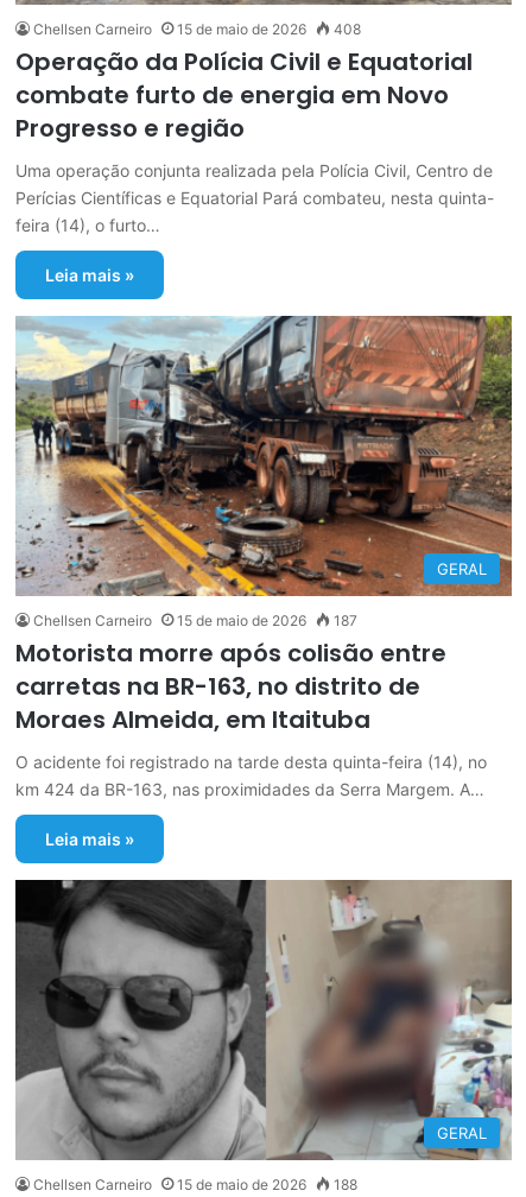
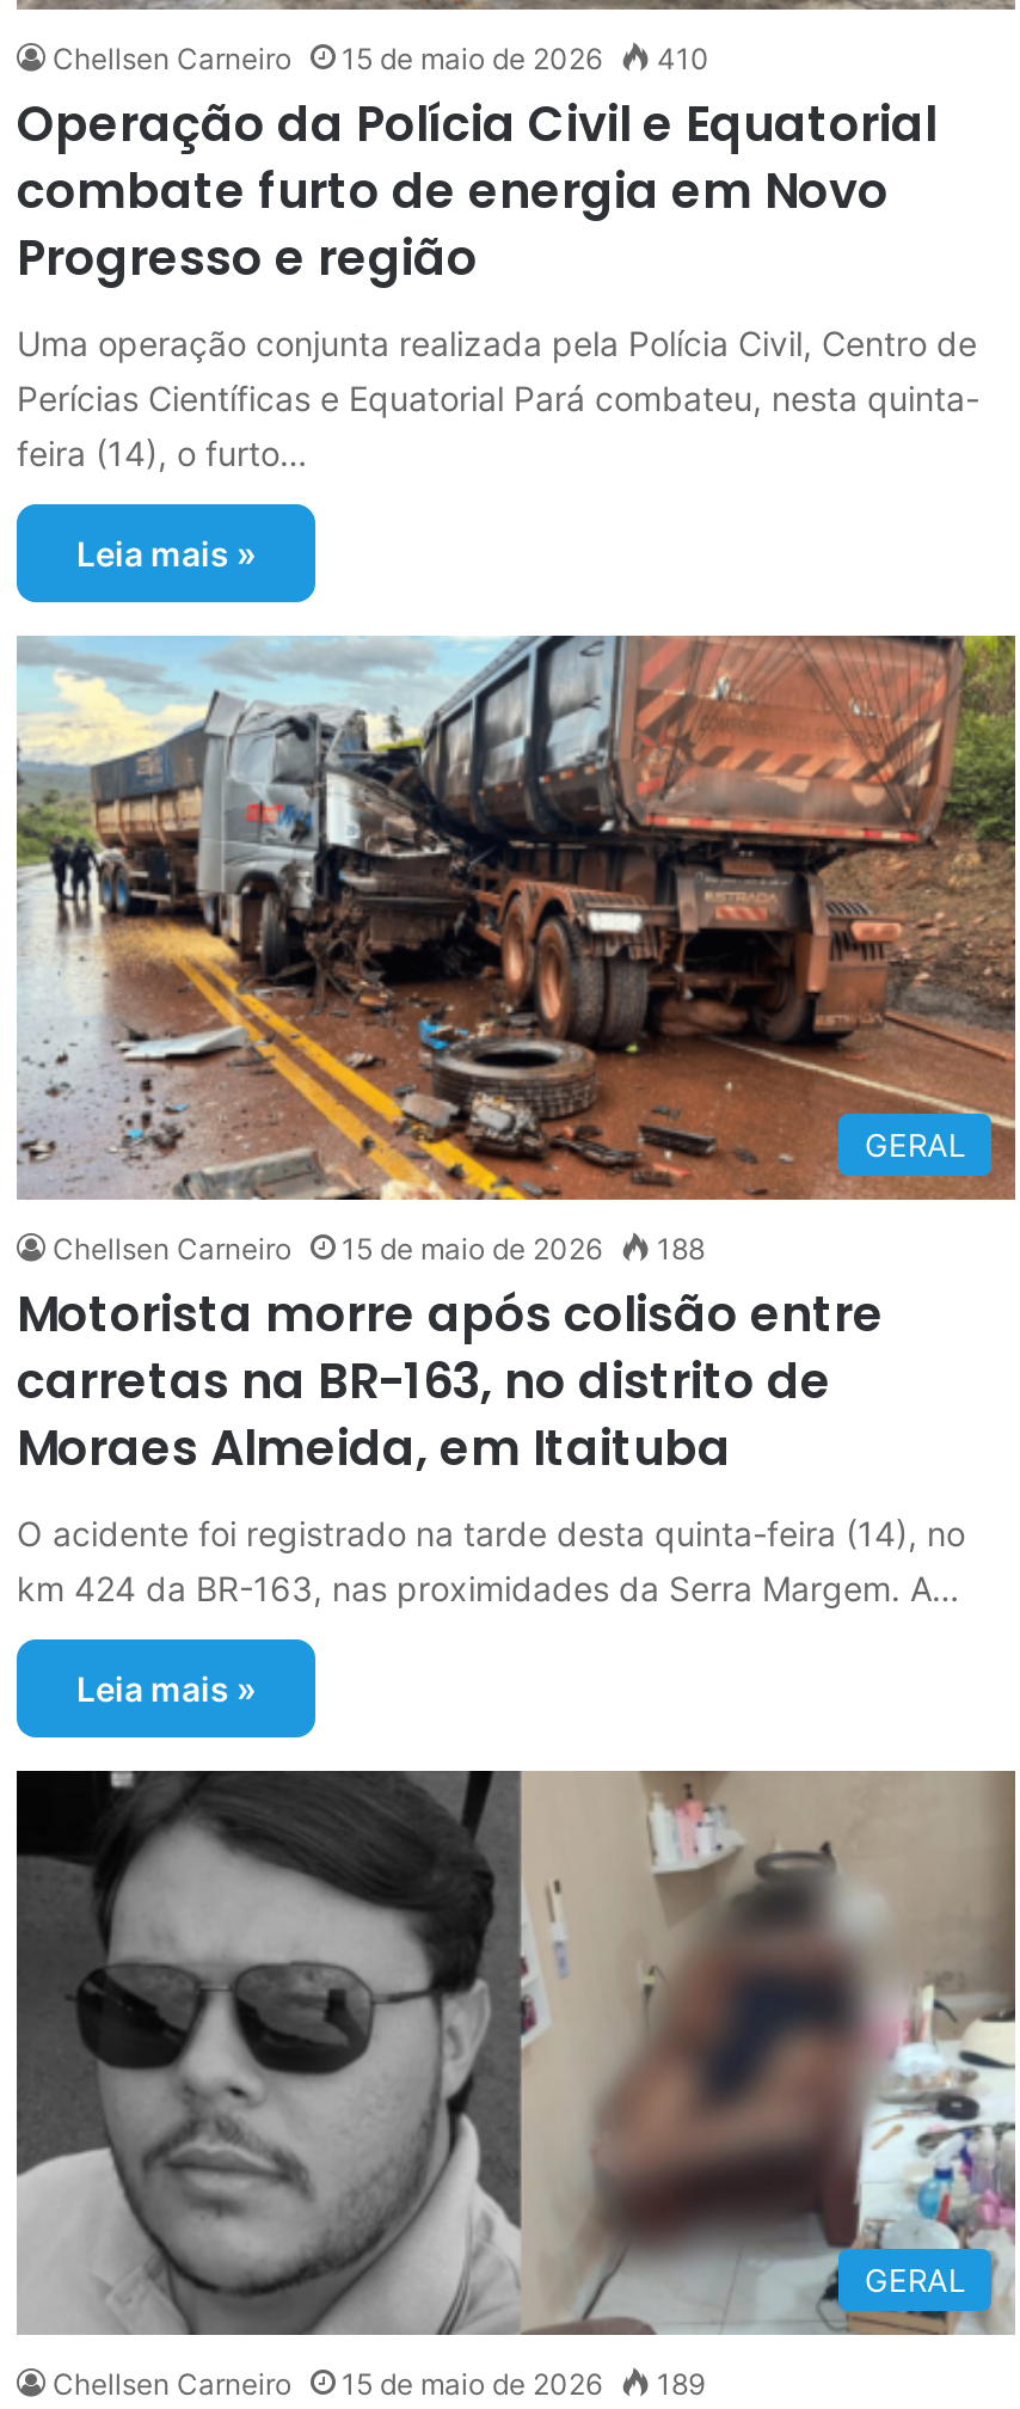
[33,21,361,38] Chellsen Carneiro 15 de maio de 2026 408 -> [53,41,709,77] Chellsen Carneiro 15 de maio de 2026 410
[33,612,357,629] Chellsen Carneiro 15 de maio de 2026 187 -> [53,1231,705,1267] Chellsen Carneiro 15 de maio de 2026 188
[33,1176,357,1193] Chellsen Carneiro 15 de maio de 2026 188 -> [53,2366,705,2402] Chellsen Carneiro 15 de maio de 2026 189

